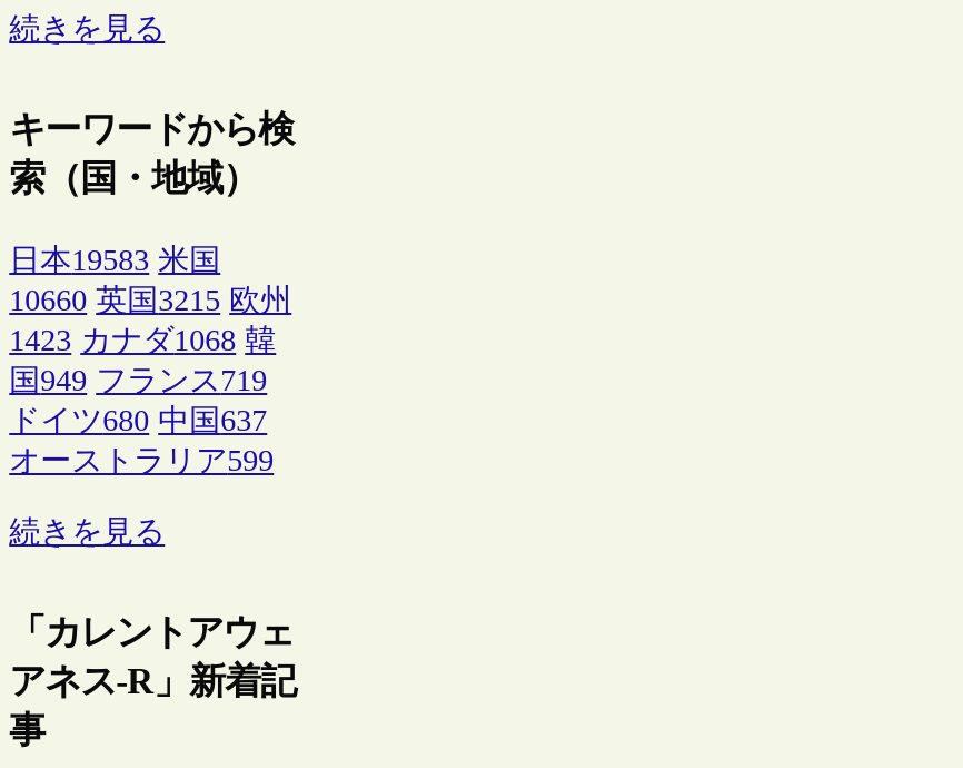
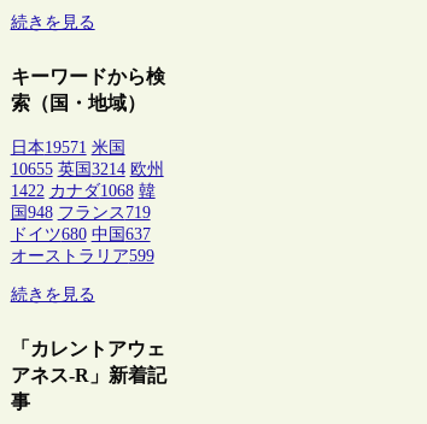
[9,243,220,276] 日本19583 米国 -> [10,138,125,156] 日本19571 米国
[9,283,292,316] 10660 英国3215 欧州 -> [10,160,164,178] 10655 英国3214 欧州
[9,323,276,356] 1423 カナダ1068 韓 -> [10,181,155,199] 1422 カナダ1068 韓
[9,363,267,396] 国949 フランス719 -> [10,203,150,221] 国948 フランス719

